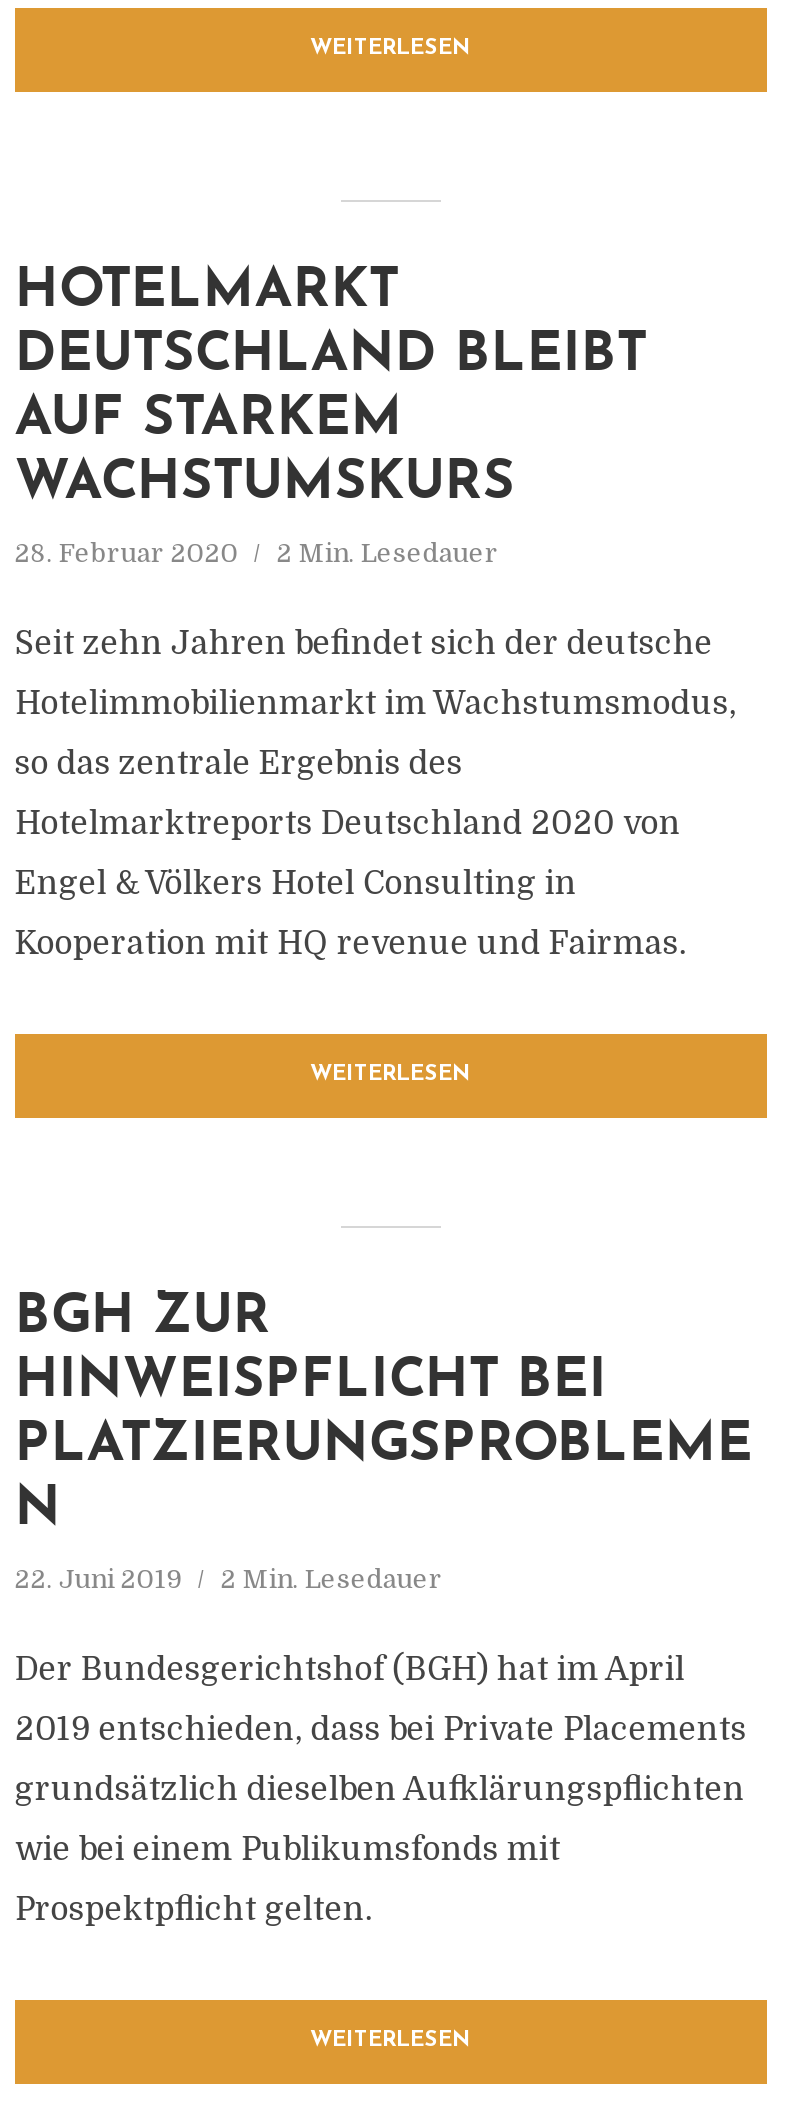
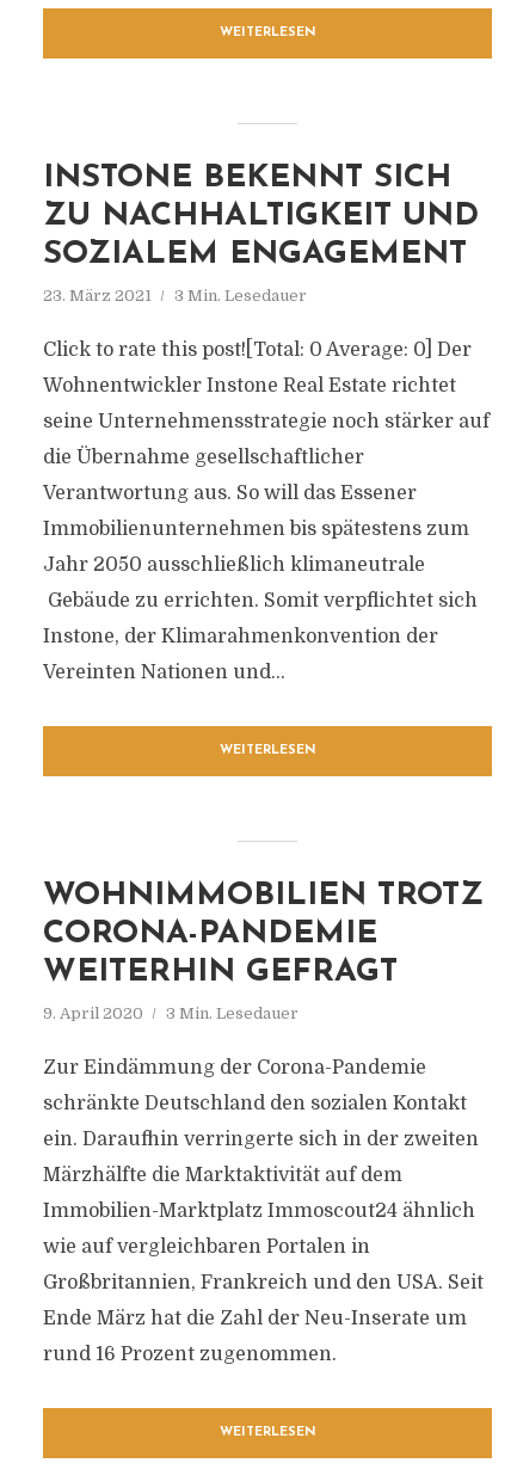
[15,266,737,962] HOTELMARKT | DEUTSCHLAND BLEIBT | AUF STARKEM | WACHSTUMSKURS | 28. Februar 2020 | 2 Min. Lesedauer | Seit zehn Jahren befindet sich der deutsche | Hotelimmobilienmarkt im Wachstumsmodus, | so das zentrale Ergebnis des | Hotelmarktreports Deutschland 2020 von | Engel & Völkers Hotel Consulting in | Kooperation mit HQ revenue und Fairmas. -> [43,162,489,683] INSTONE BEKENNT SICH | ZU NACHHALTIGKEIT UND | SOZIALEM ENGAGEMENT | 23. März 2021 | 3 Min. Lesedauer | Click to rate this post![Total: 0 Average: 0] Der | Wohnentwickler Instone Real Estate richtet | seine Unternehmensstrategie noch stärker auf | die Übernahme gesellschaftlicher | Verantwortung aus. So will das Essener | Immobilienunternehmen bis spätestens zum | Jahr 2050 ausschließlich klimaneutrale | Gebäude zu errichten. Somit verpflichtet sich | Instone, der Klimarahmenkonvention der | Vereinten Nationen und...
[15,1292,753,1928] BGH ZUR | HINWEISPFLICHT BEI | PLATZIERUNGSPROBLEME | N | 22. Juni 2019 | 2 Min. Lesedauer | Der Bundesgerichtshof (BGH) hat im April | 2019 entschieden, dass bei Private Placements | grundsätzlich dieselben Aufklärungspflichten | wie bei einem Publikumsfonds mit | Prospektpflicht gelten. -> [43,880,483,1365] WOHNIMMOBILIEN TROTZ | CORONA-PANDEMIE | WEITERHIN GEFRAGT | 9. April 2020 | 3 Min. Lesedauer | Zur Eindämmung der Corona-Pandemie | schränkte Deutschland den sozialen Kontakt | ein. Daraufhin verringerte sich in der zweiten | Märzhälfte die Marktaktivität auf dem | Immobilien-Marktplatz Immoscout24 ähnlich | wie auf vergleichbaren Portalen in | Großbritannien, Frankreich und den USA. Seit | Ende März hat die Zahl der Neu-Inserate um | rund 16 Prozent zugenommen.

